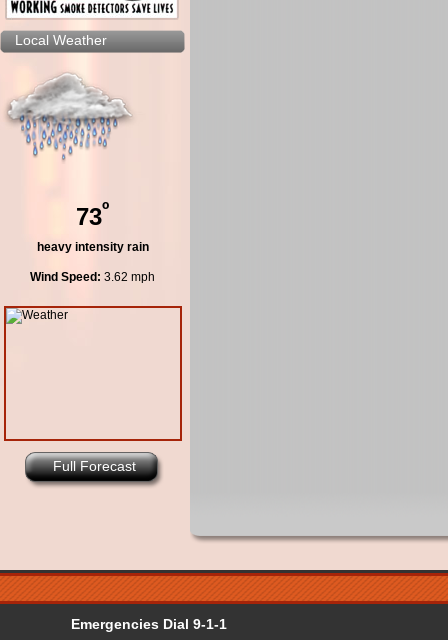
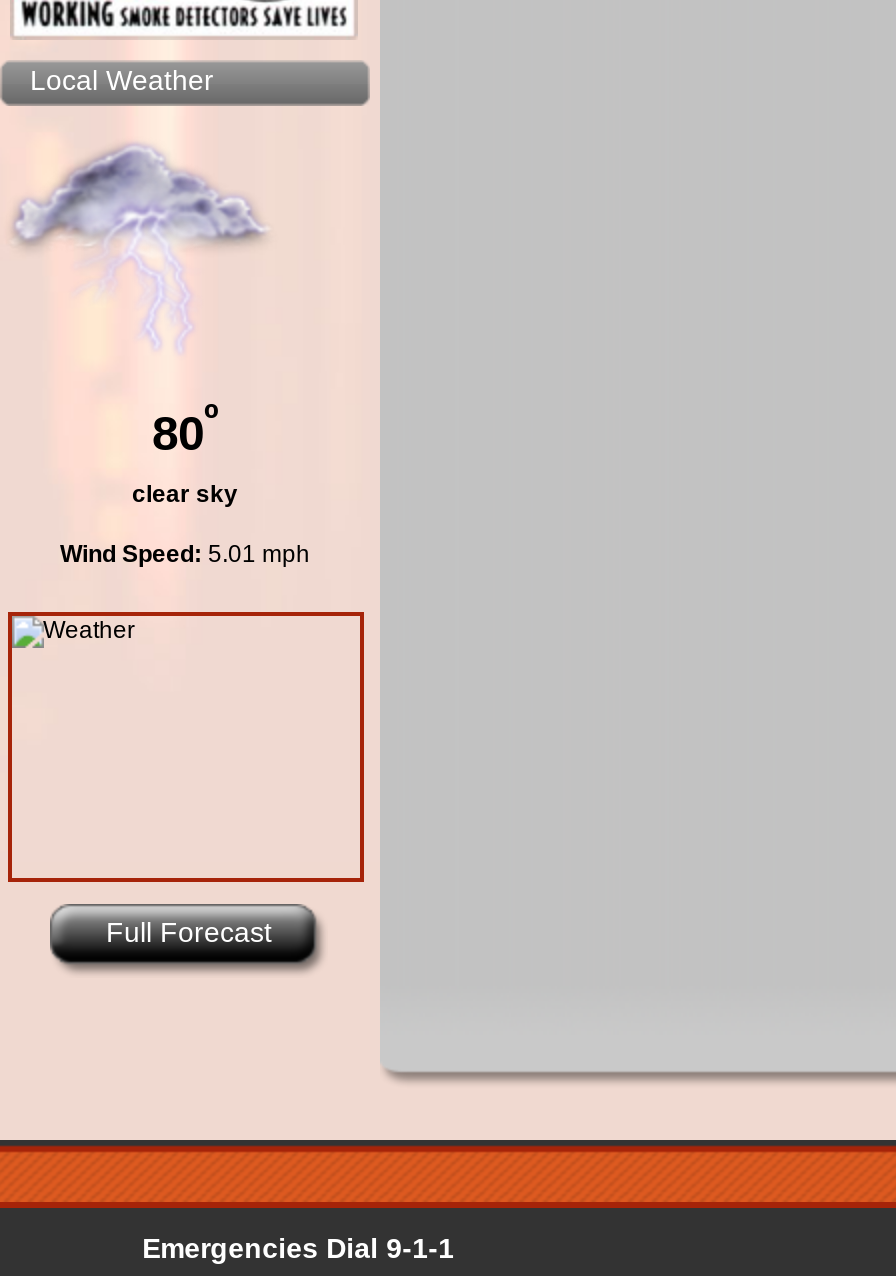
[18,78,148,254] [image] | 73º | heavy intensity rain -> [26,154,238,508] [image] | 80º | clear sky
[30,270,155,284] Wind Speed: 3.62 mph -> [60,540,310,568] Wind Speed: 5.01 mph

